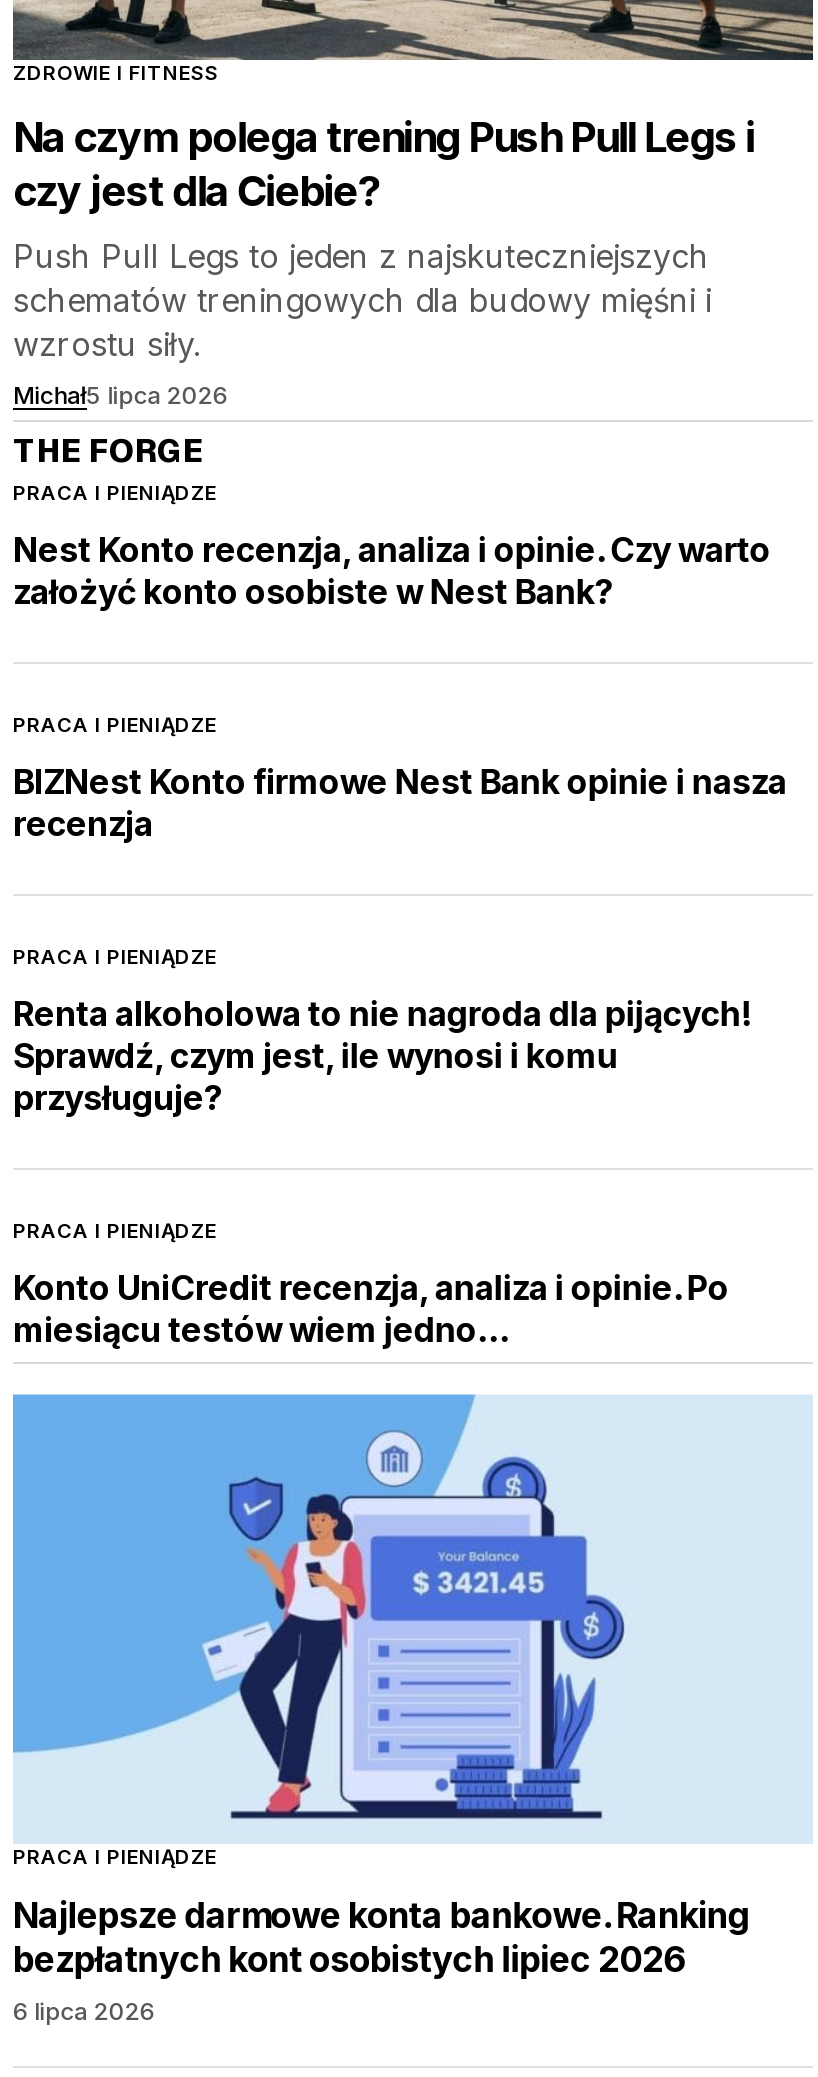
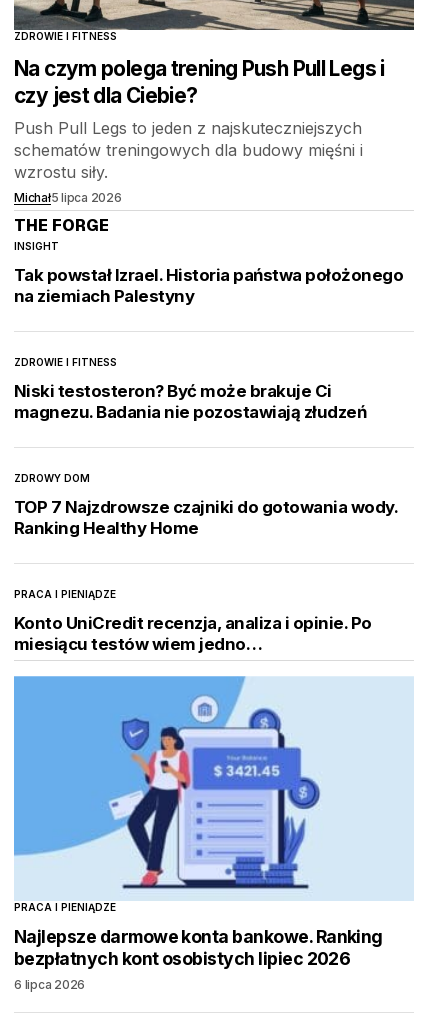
[13,480,217,504] PRACA I PIENIĄDZE -> [14,240,59,252] INSIGHT
[13,530,771,612] Nest Konto recenzja, analiza i opinie. Czy warto | założyć konto osobiste w Nest Bank? -> [14,265,403,306] Tak powstał Izrael. Historia państwa położonego | na ziemiach Palestyny
[13,712,217,736] PRACA I PIENIĄDZE -> [14,356,117,368] ZDROWIE I FITNESS
[13,762,787,844] BIZNest Konto firmowe Nest Bank opinie i nasza | recenzja -> [14,381,366,422] Niski testosteron? Być może brakuje Ci | magnezu. Badania nie pozostawiają złudzeń
[13,944,217,968] PRACA I PIENIĄDZE -> [14,472,90,484] ZDROWY DOM
[13,994,752,1118] Renta alkoholowa to nie nagroda dla pijących! | Sprawdź, czym jest, ile wynosi i komu | przysługuje? -> [14,497,397,538] TOP 7 Najzdrowsze czajniki do gotowania wody. | Ranking Healthy Home

